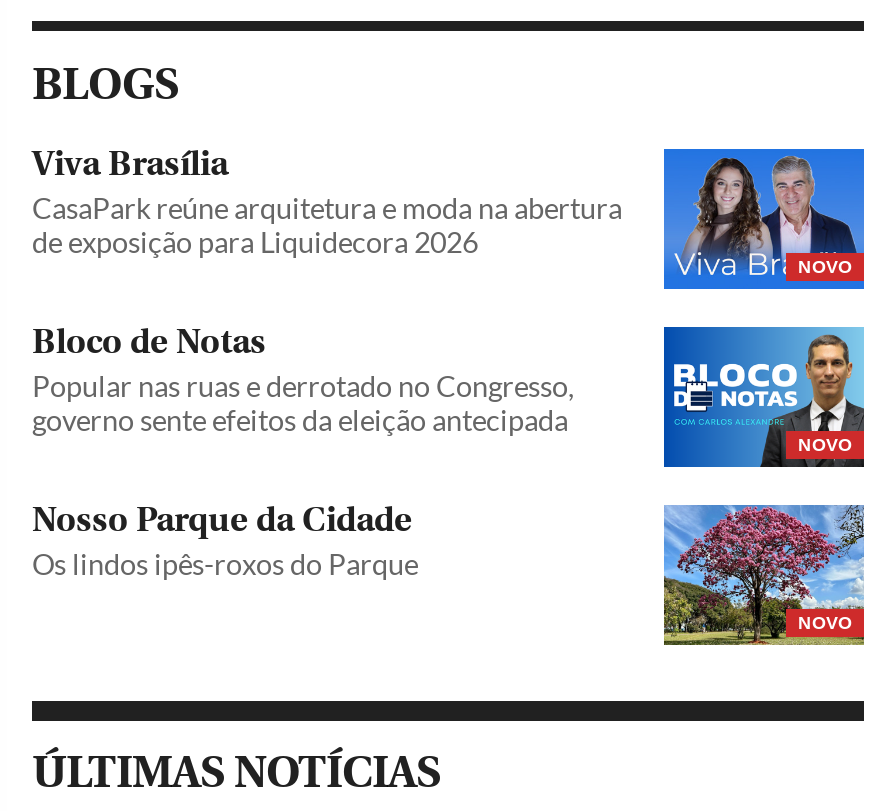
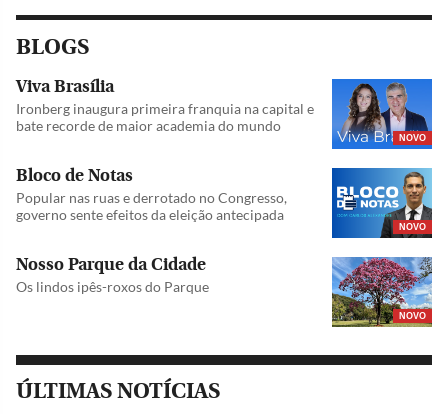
[32,190,622,258] CasaPark reúne arquitetura e moda na abertura | de exposição para Liquidecora 2026 -> [16,100,314,134] Ironberg inaugura primeira franquia na capital e | bate recorde de maior academia do mundo

